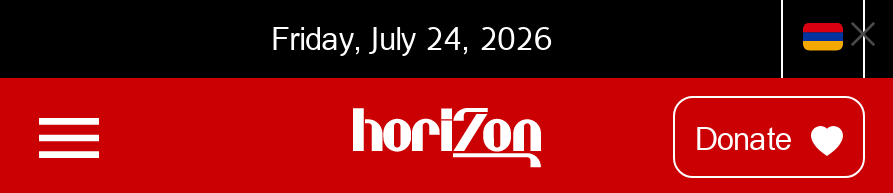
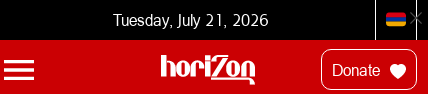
[271,17,551,55] Friday, July 24, 2026 -> [113,9,268,28] Tuesday, July 21, 2026

